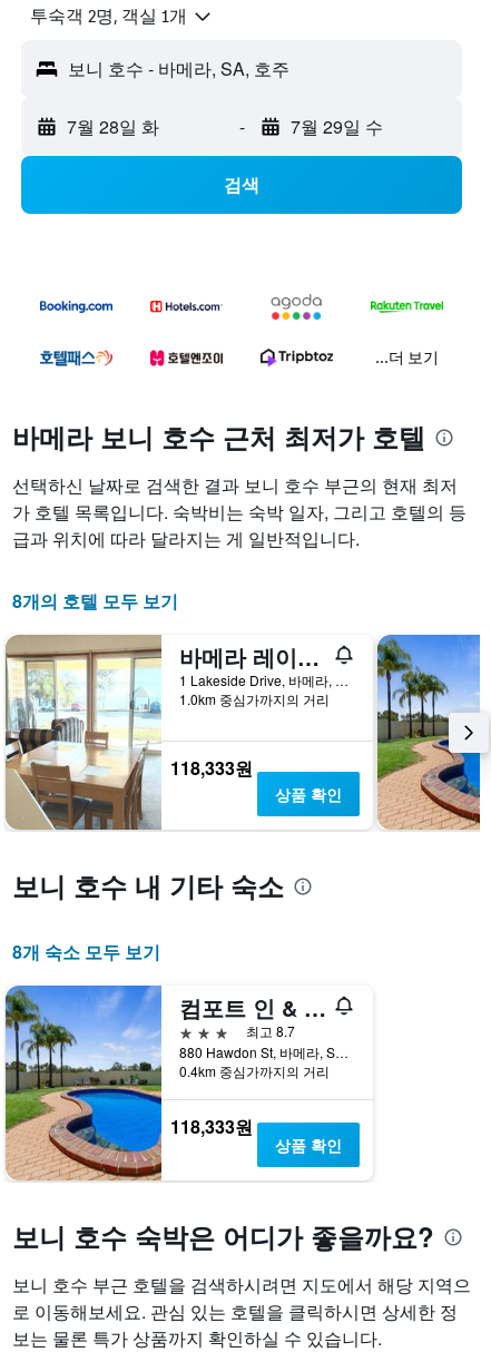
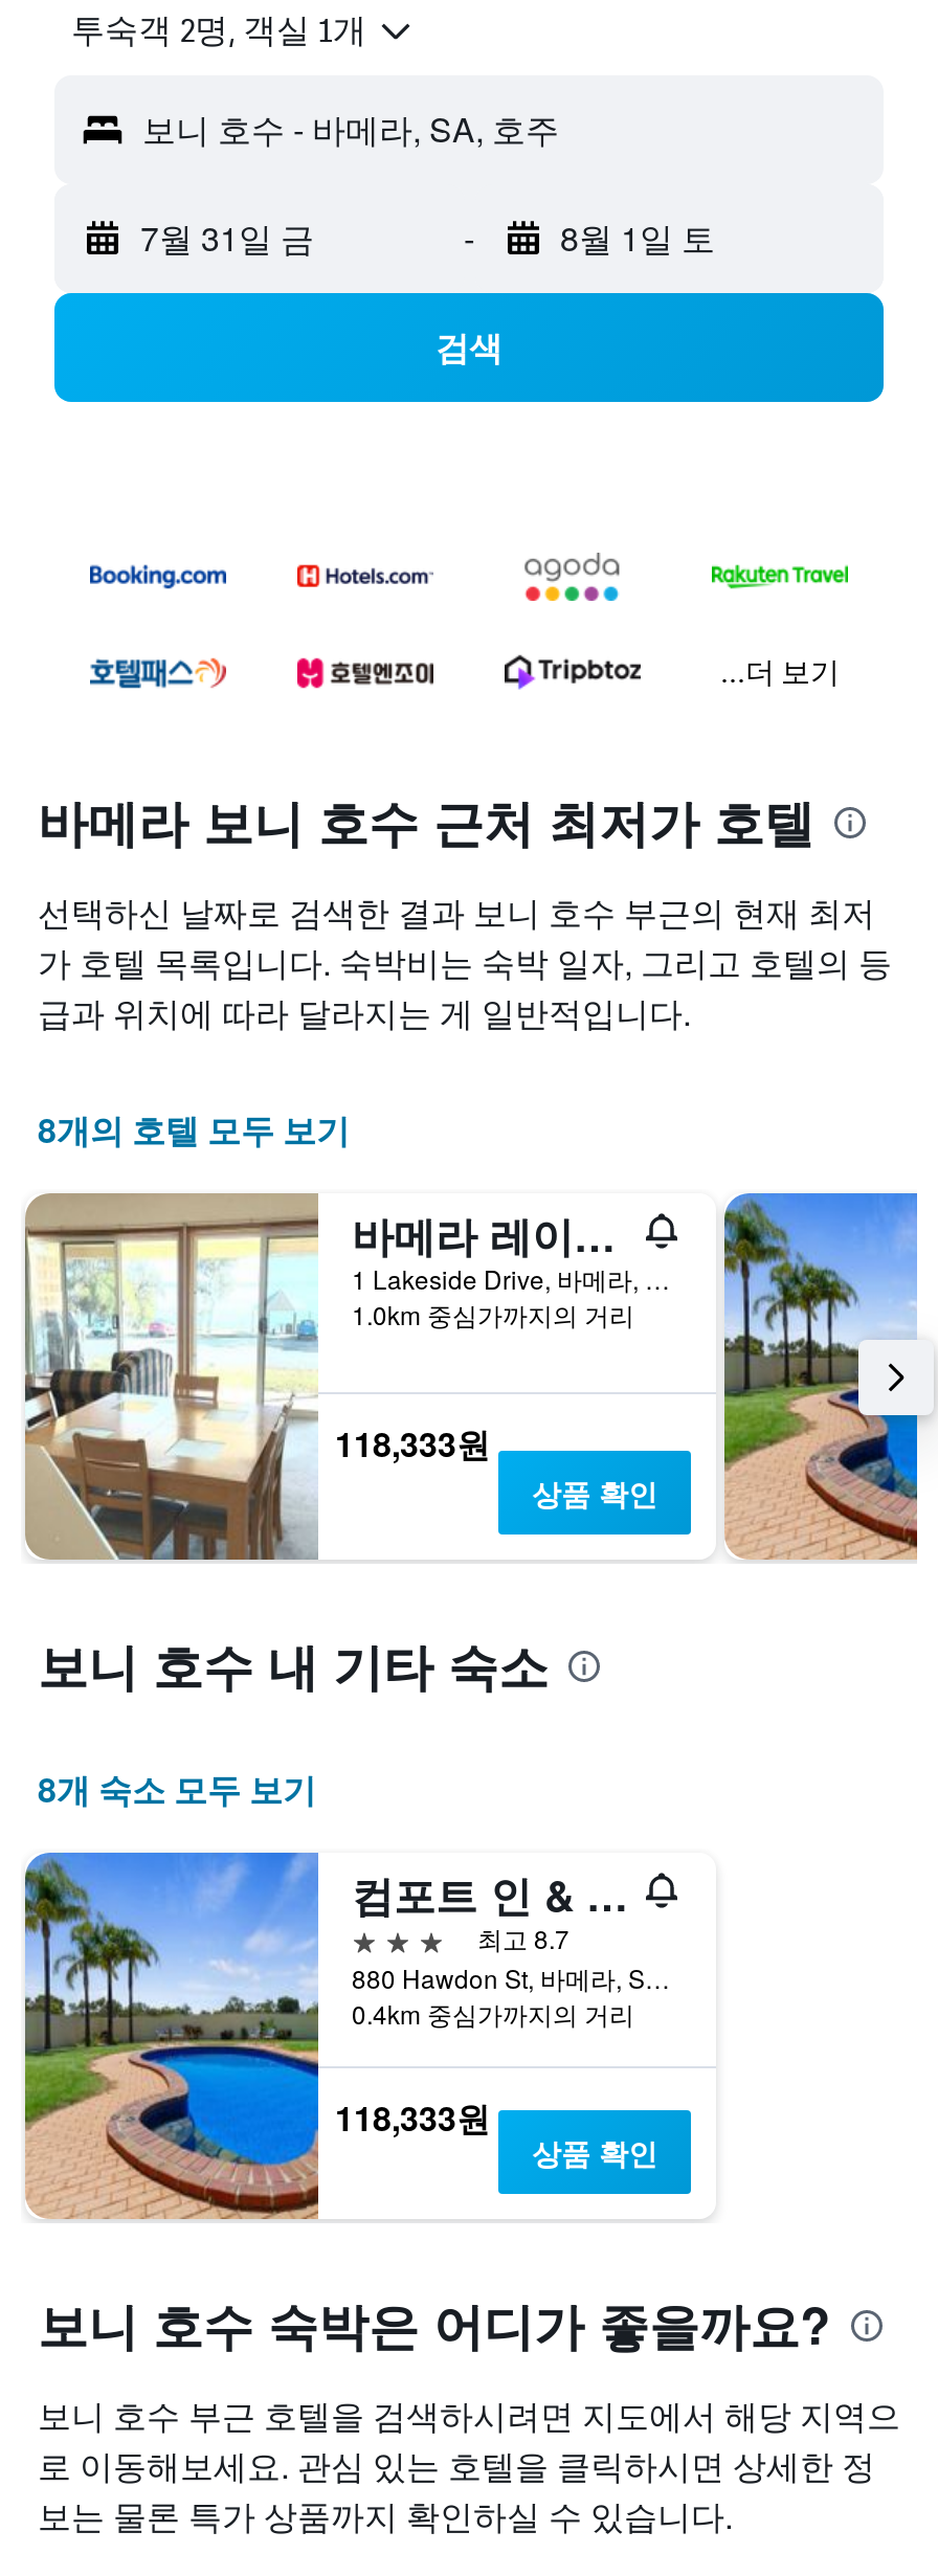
[67,114,159,139] 7월 28일 화 -> [140,214,314,262] 7월 31일 금
[290,114,382,139] 7월 29일 수 -> [560,214,715,262] 8월 1일 토

